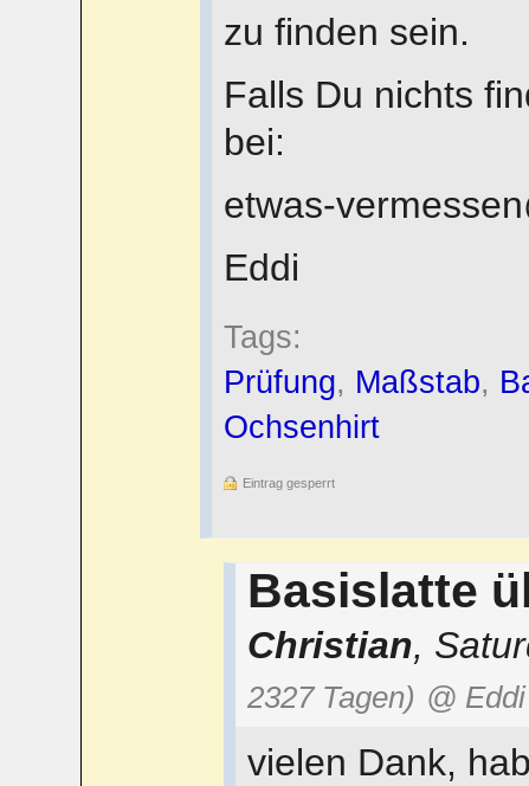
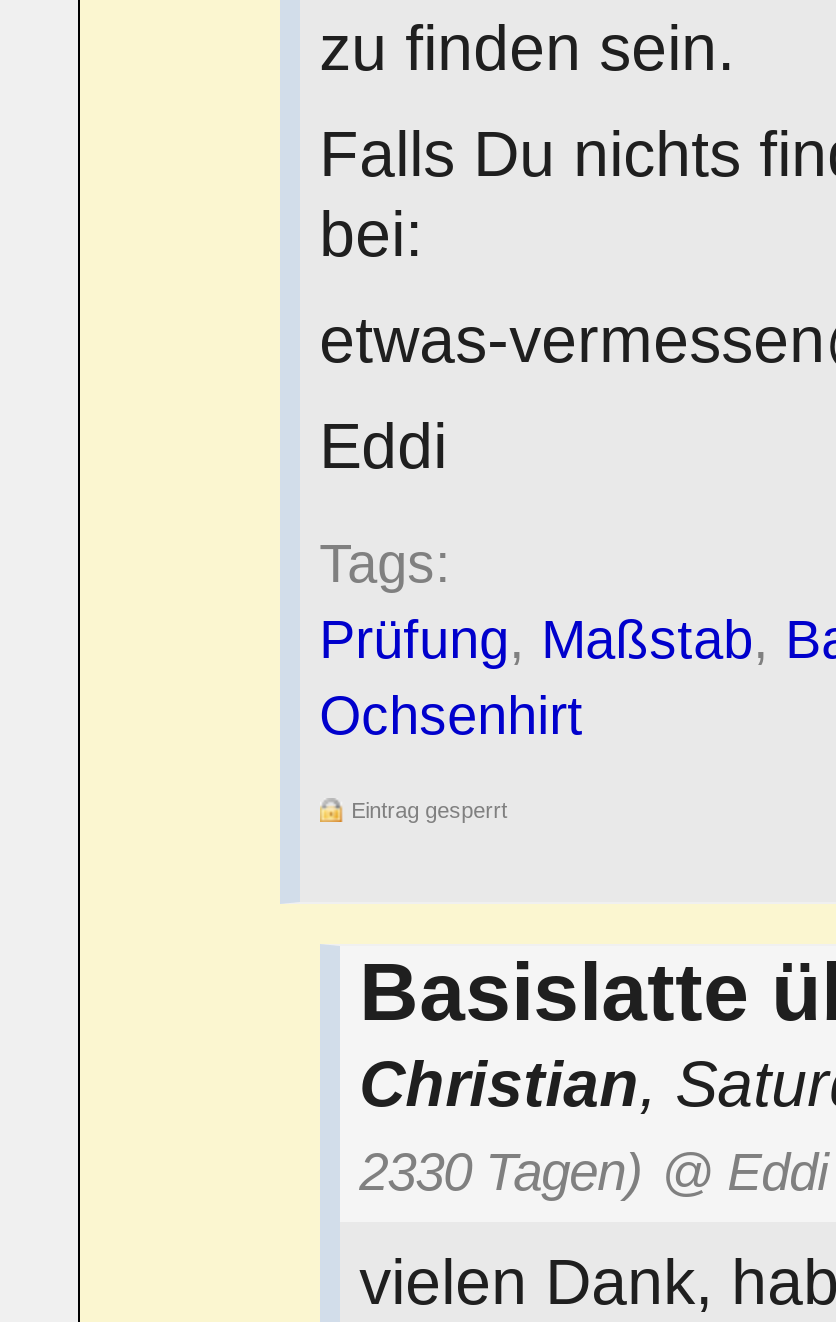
[247,680,525,715] 2327 Tagen) @ Eddi -> [359,1142,829,1202] 2330 Tagen) @ Eddi

